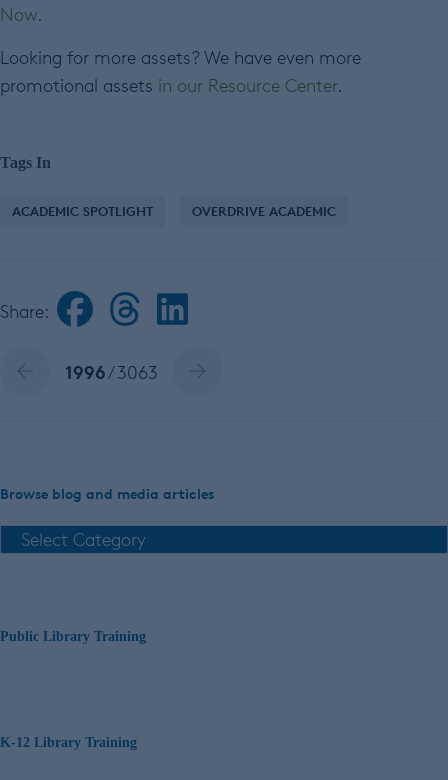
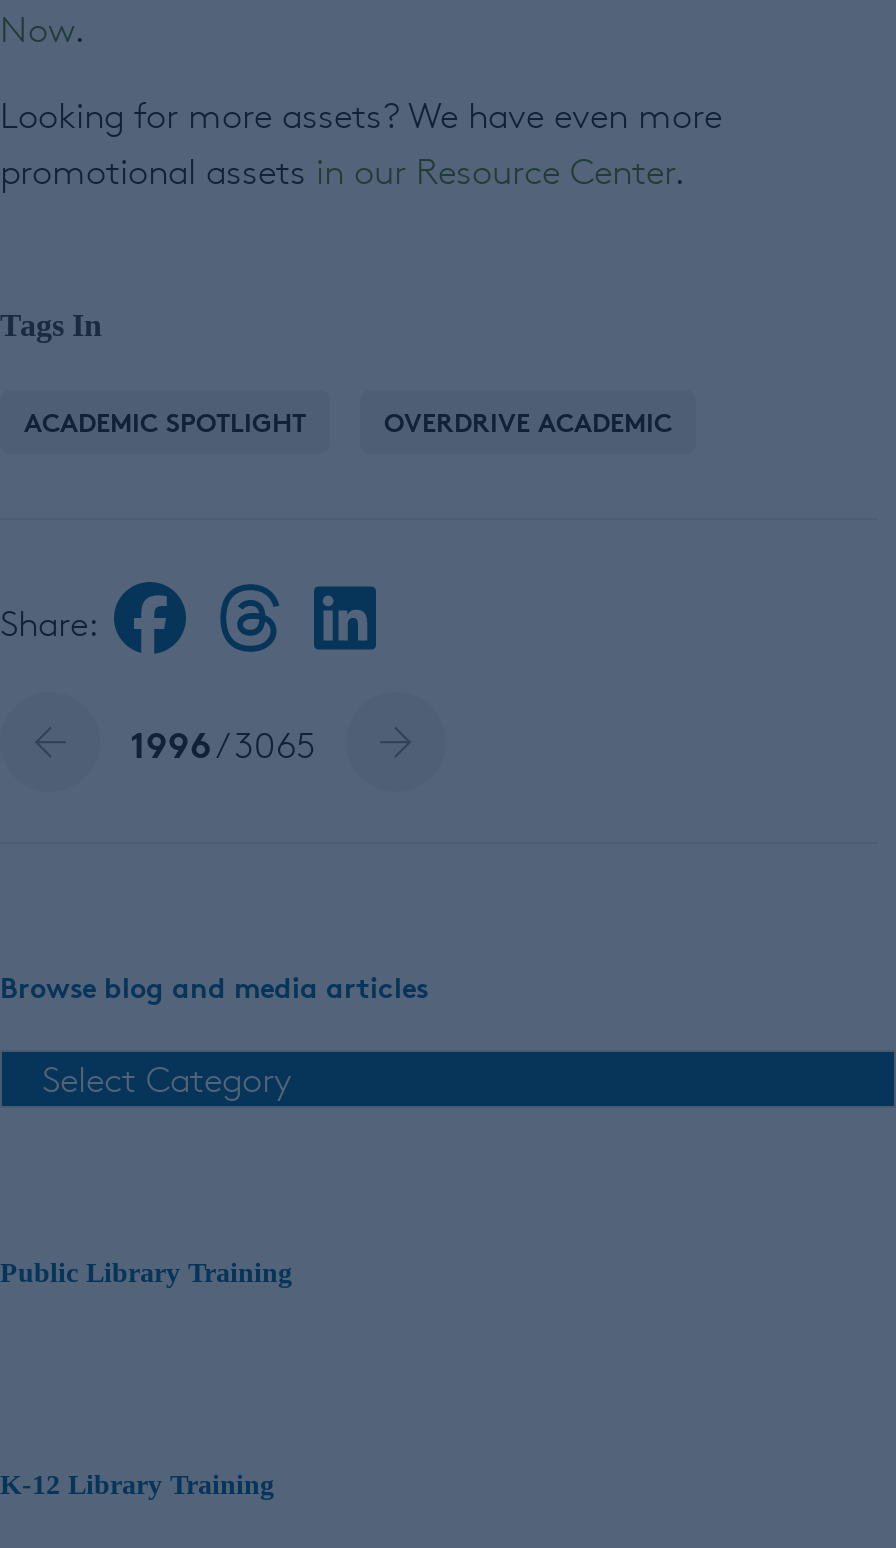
[65,360,158,383] 1996 / 3063 -> [130,720,316,766] 1996 / 3065

